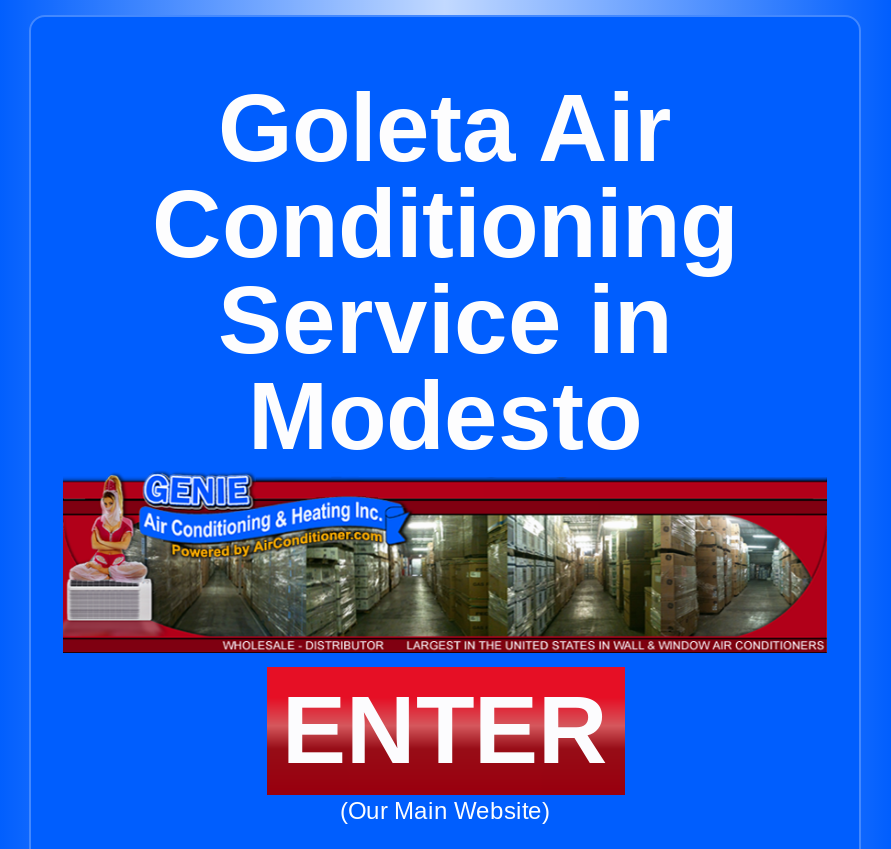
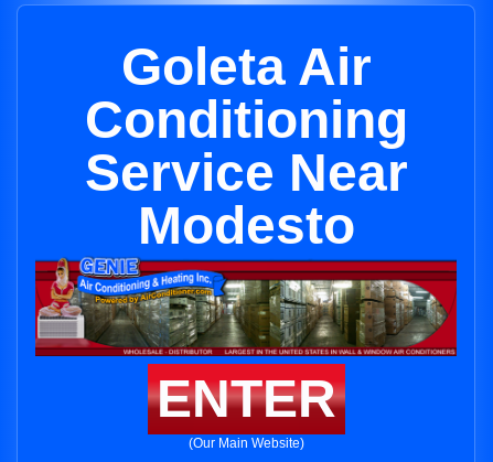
[218,267,672,373] Service in -> [84,143,408,202] Service Near

